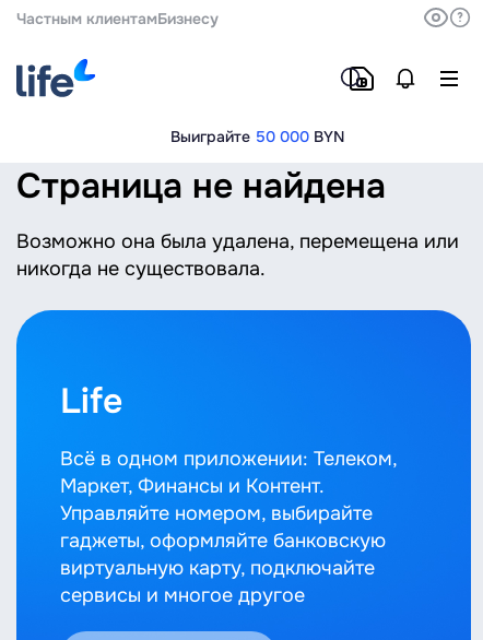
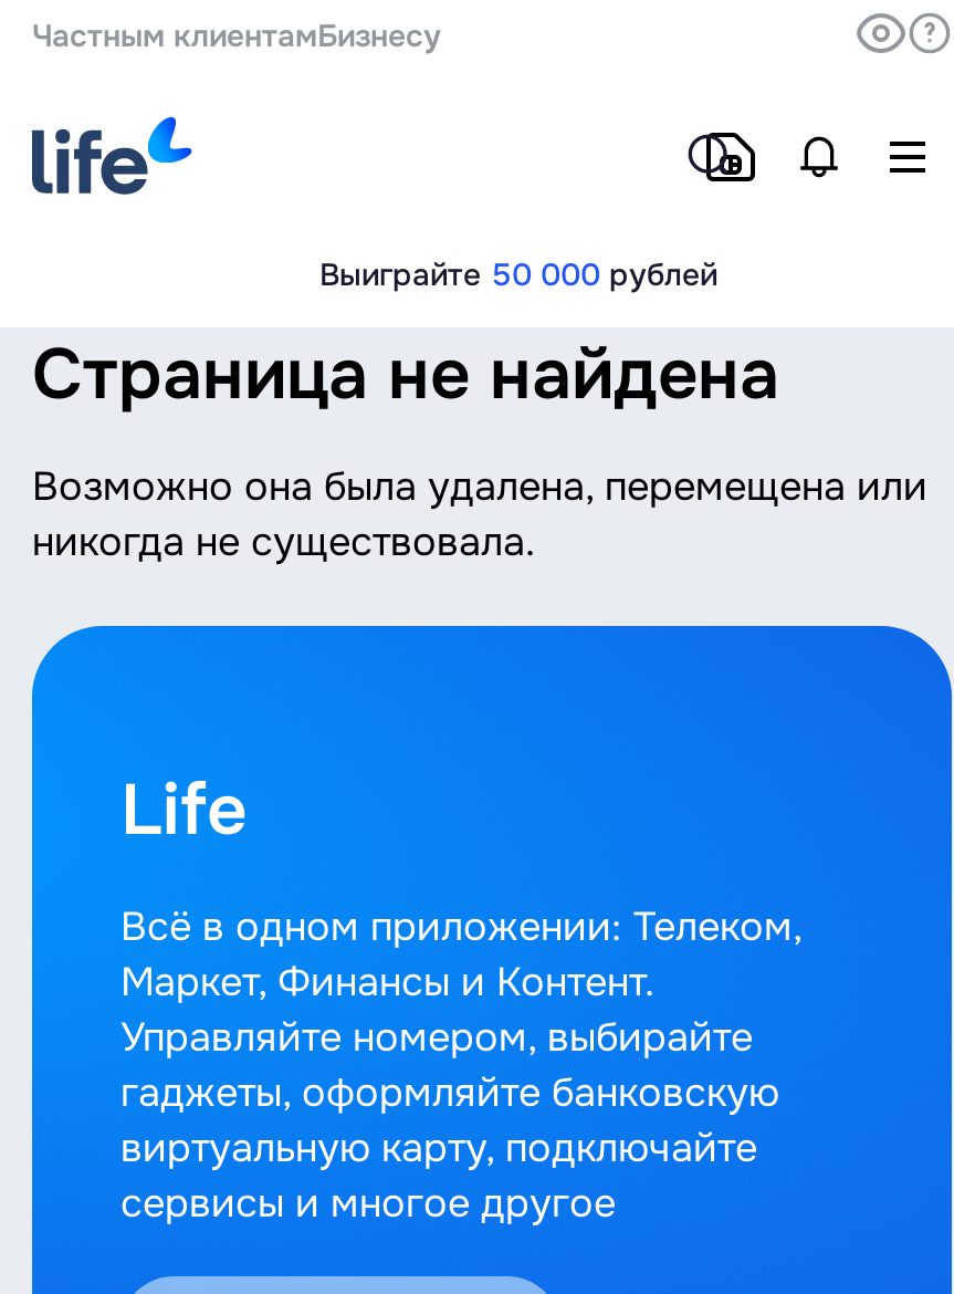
[170,127,344,146] Выиграйте 50 000 BYN -> [319,254,717,294] Выиграйте 50 000 рублей

